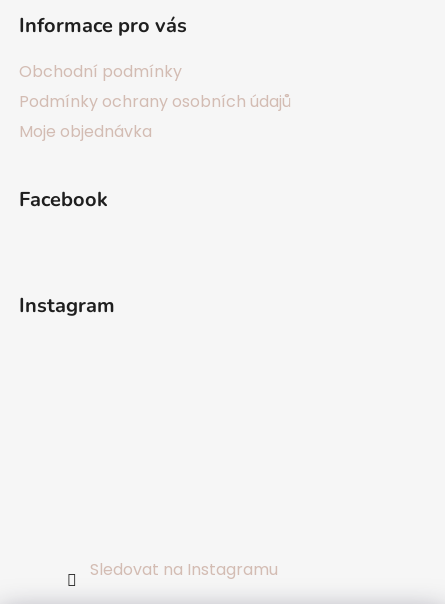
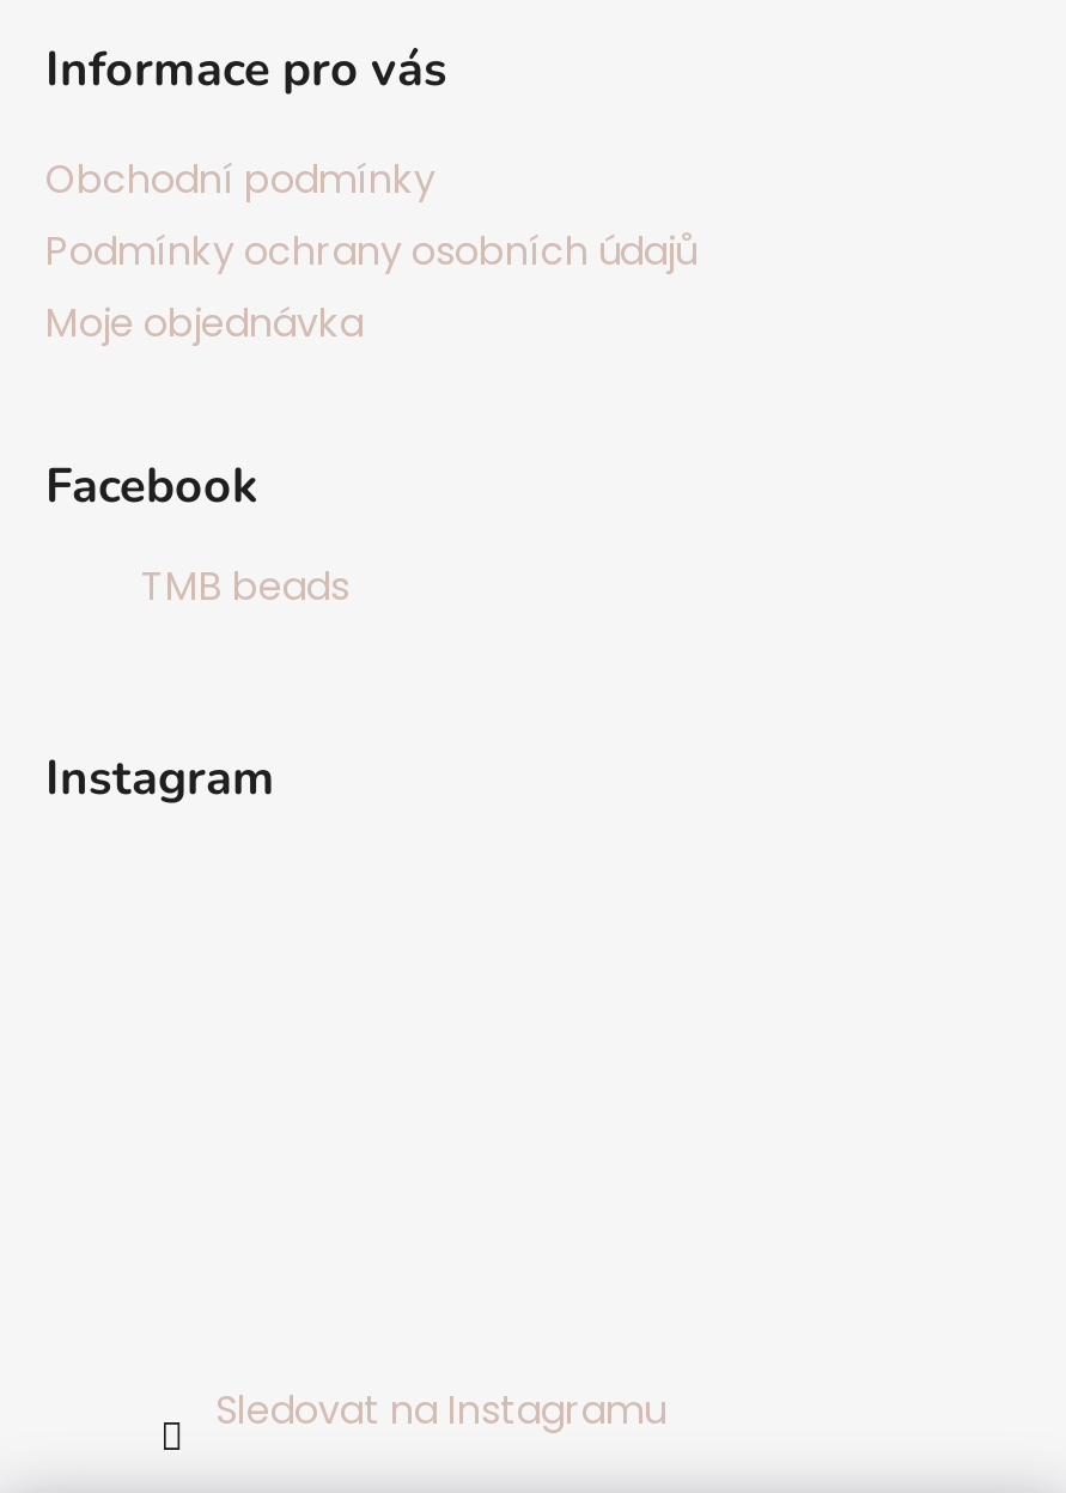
none -> [141,558,349,613] TMB beads

